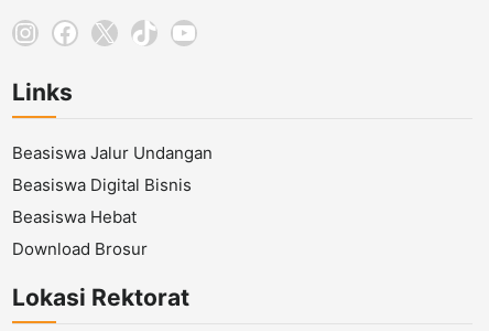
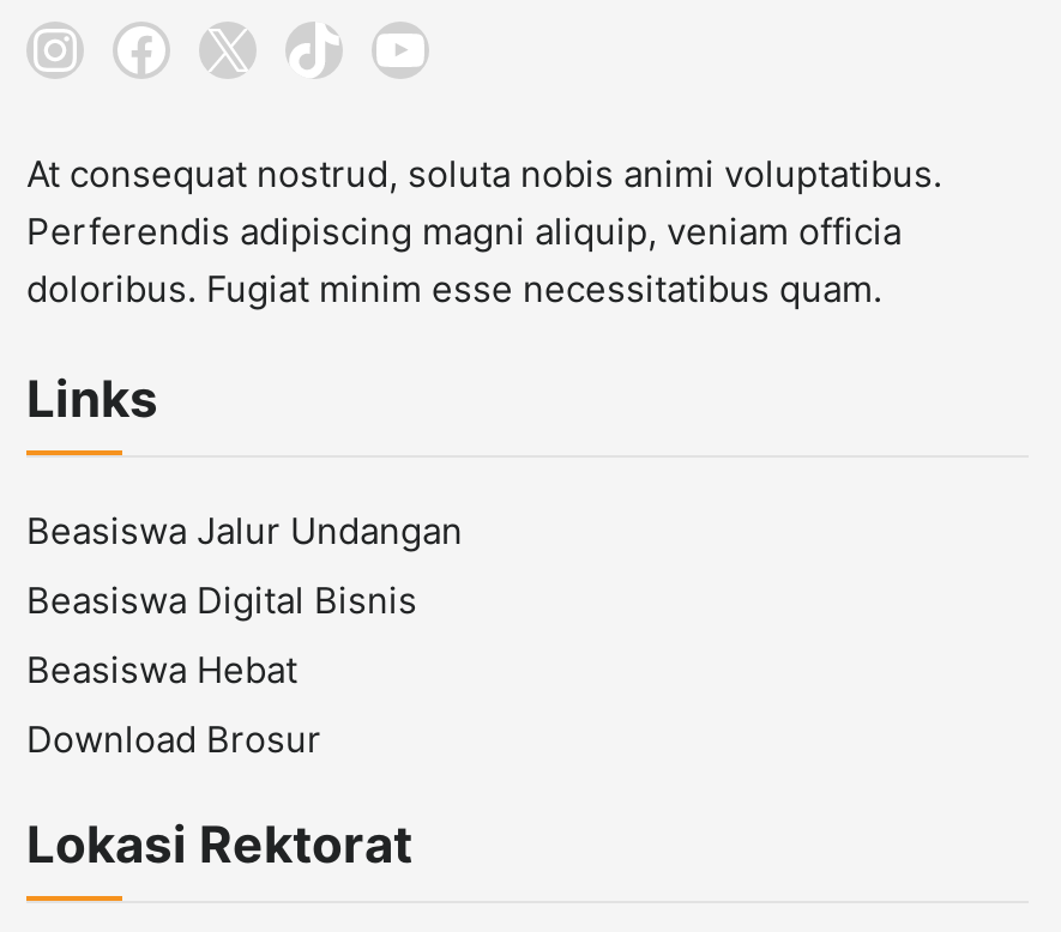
none -> [26,151,942,312] At consequat nostrud, soluta nobis animi voluptatibus. | Perferendis adipiscing magni aliquip, veniam officia | doloribus. Fugiat minim esse necessitatibus quam.

